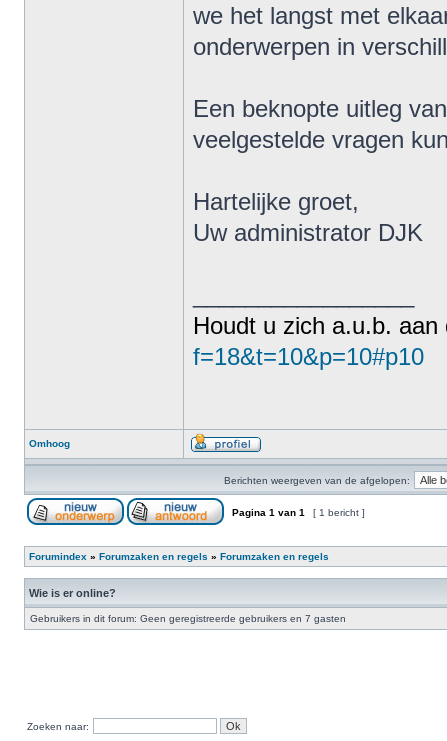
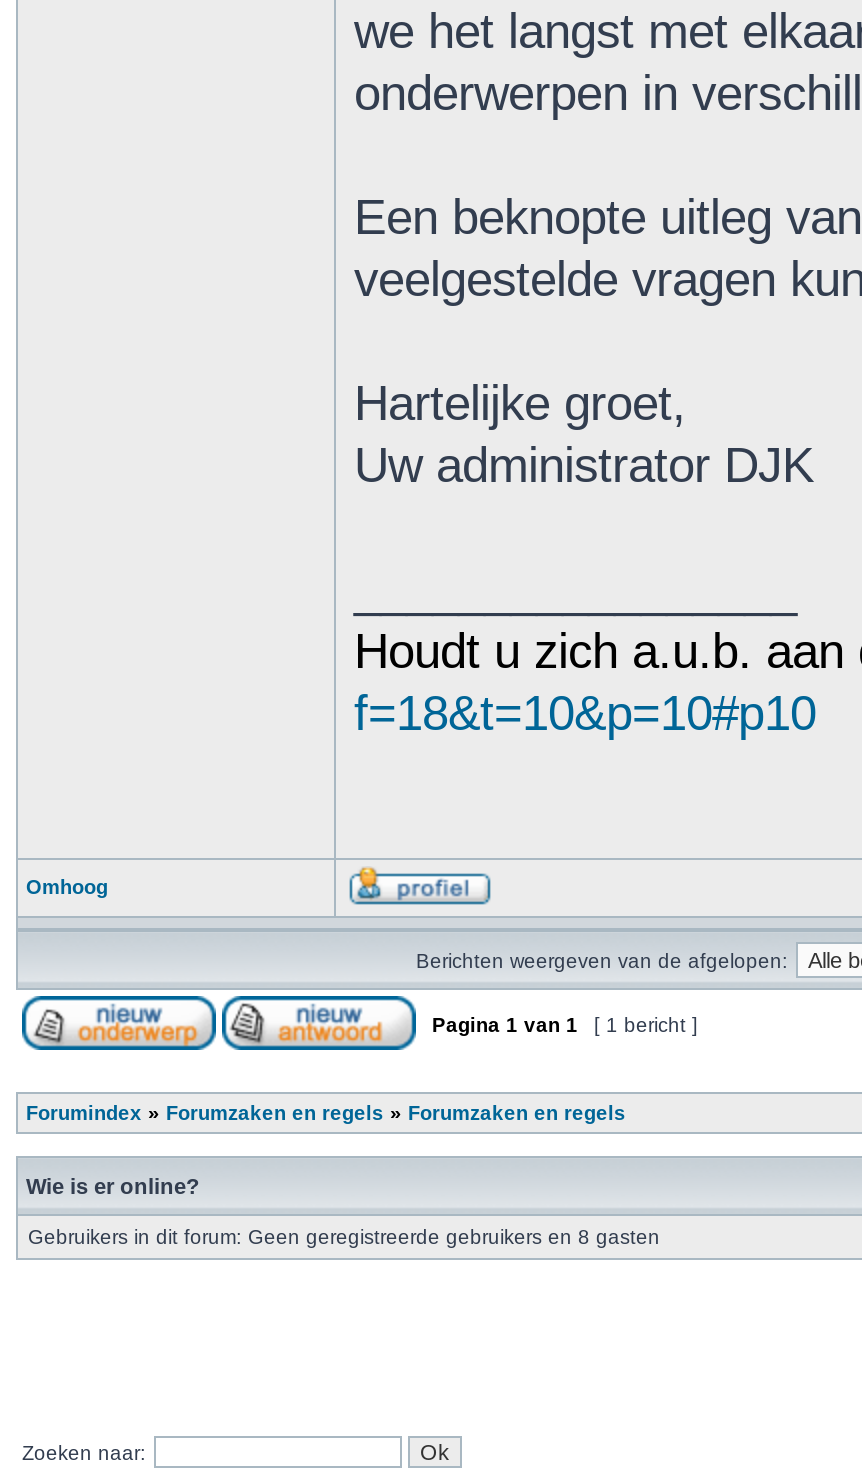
[30,613,346,624] Gebruikers in dit forum: Geen geregistreerde gebruikers en 7 gasten -> [28,1226,660,1248] Gebruikers in dit forum: Geen geregistreerde gebruikers en 8 gasten

